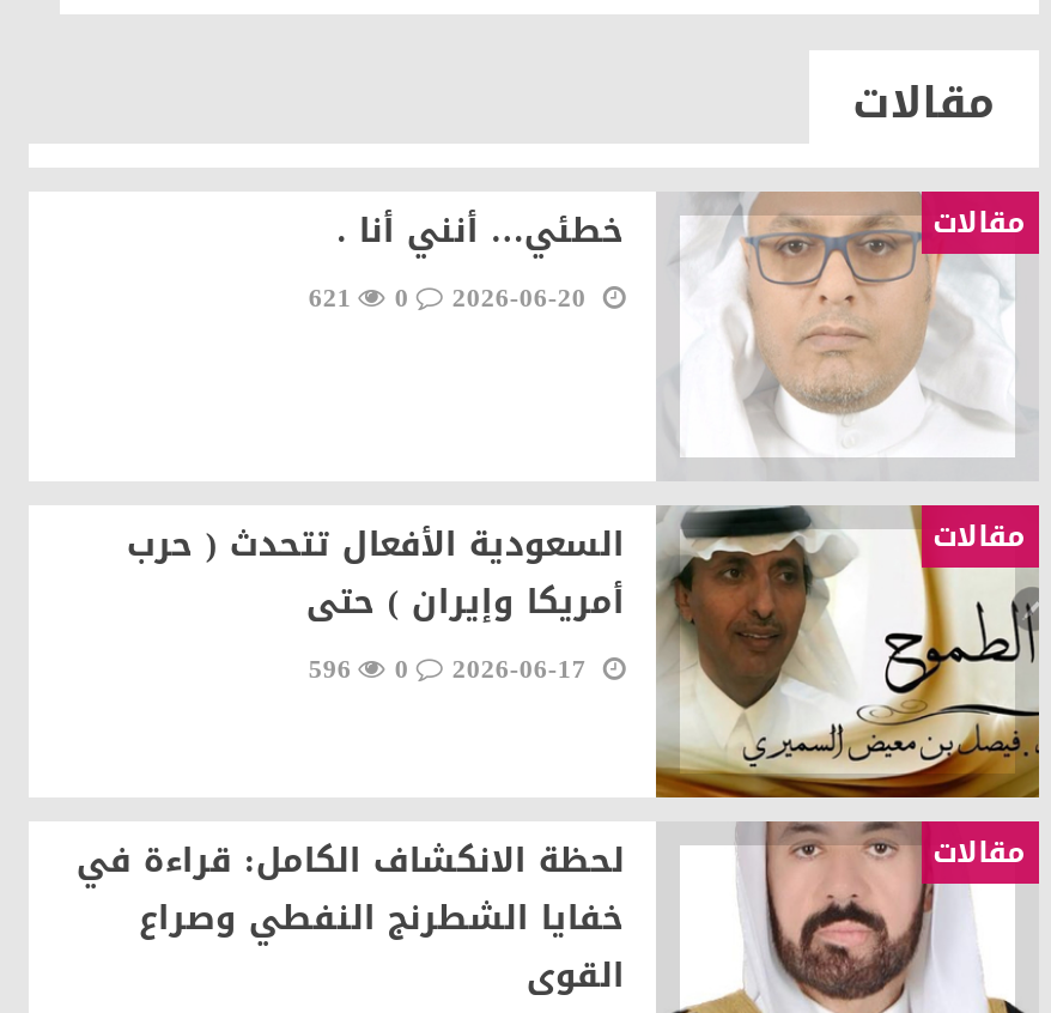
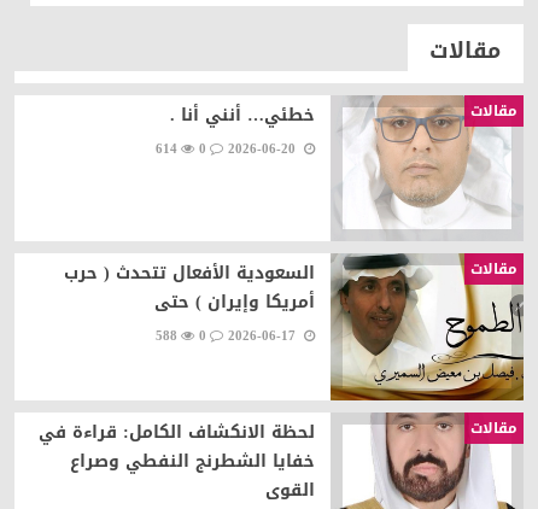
[309,273,409,324] 621 0 -> [155,136,206,162] 614 0
[309,645,409,695] 596 0 -> [155,324,206,349] 588 0

